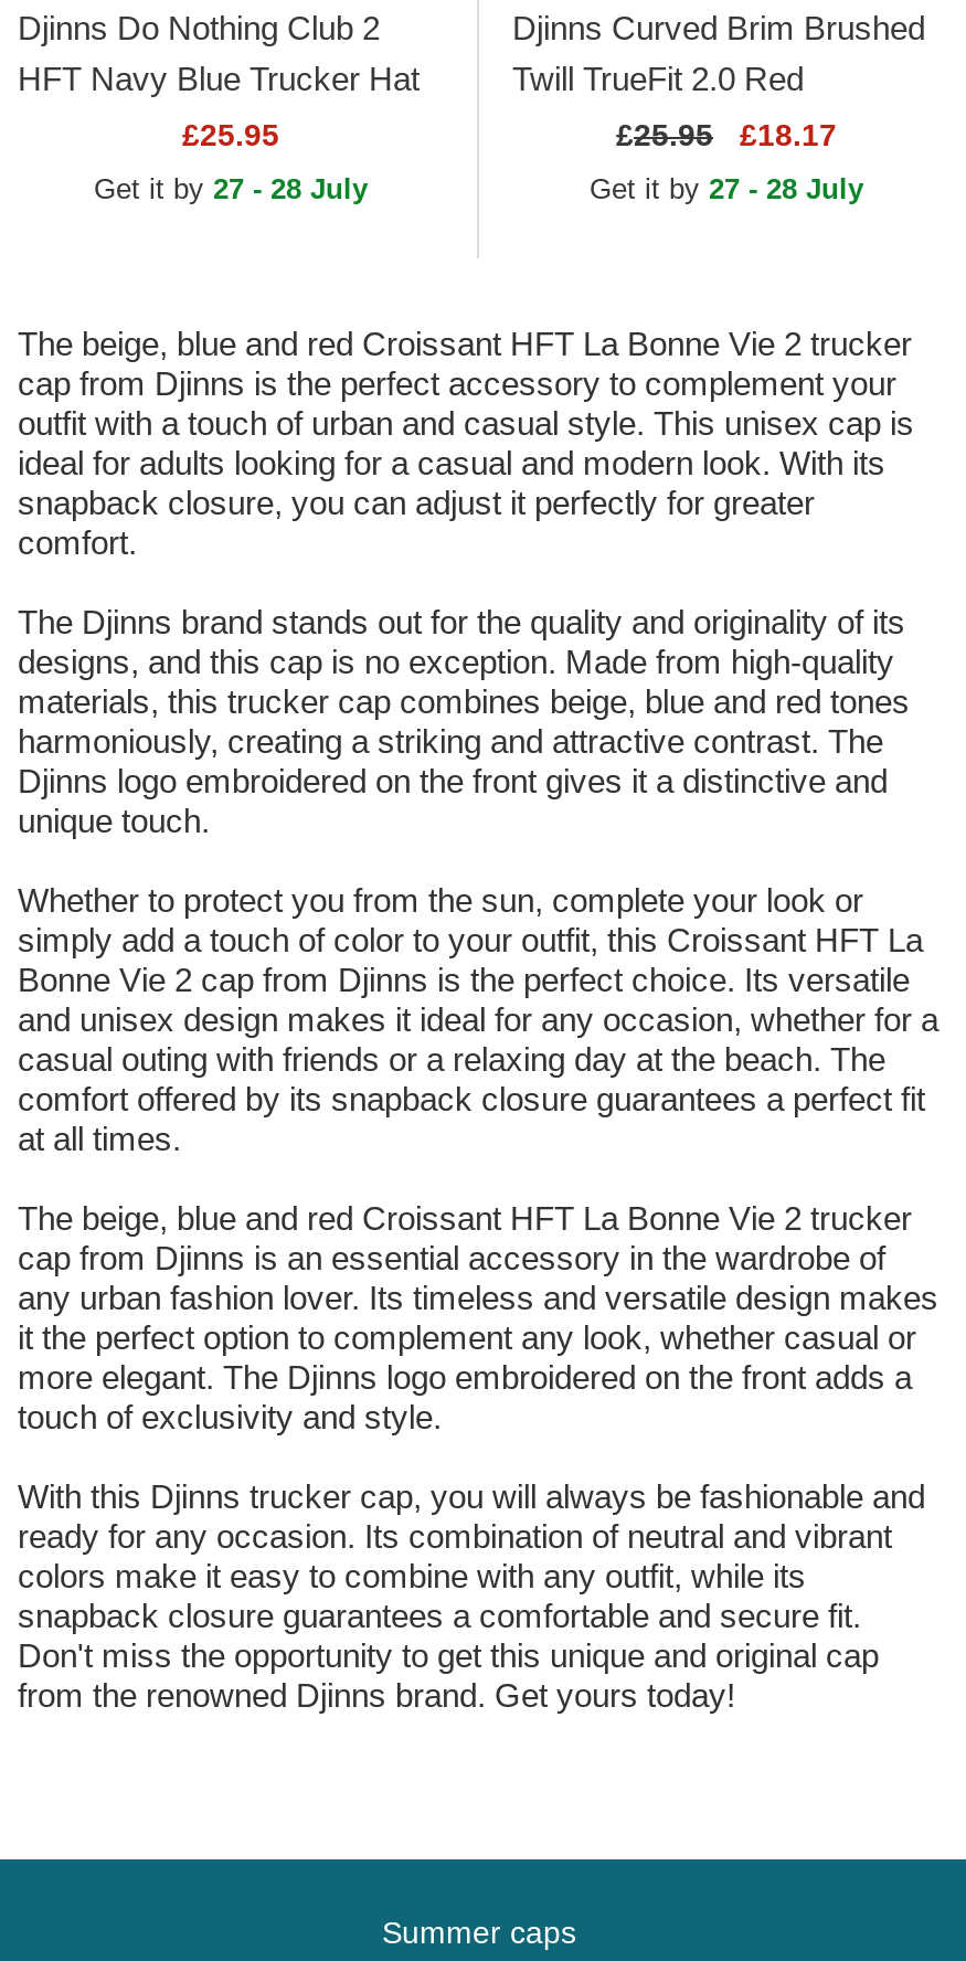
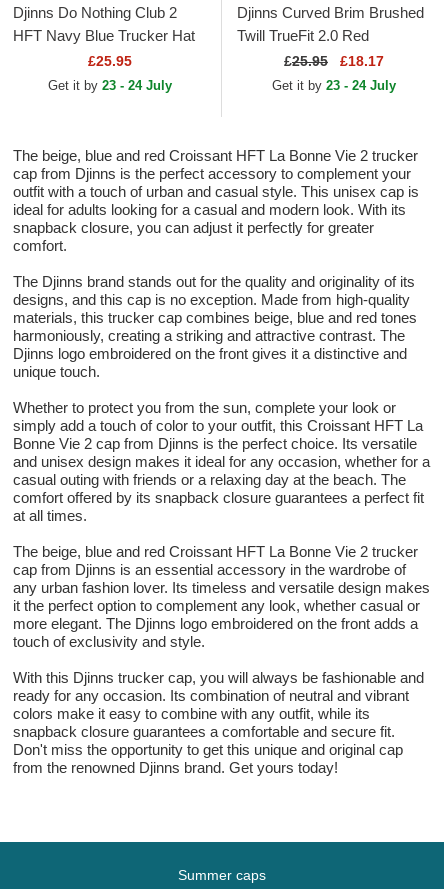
[94,173,368,206] Get it by 27 - 28 July -> [47,78,171,93] Get it by 23 - 24 July
[590,173,863,206] Get it by 27 - 28 July -> [272,78,396,93] Get it by 23 - 24 July

